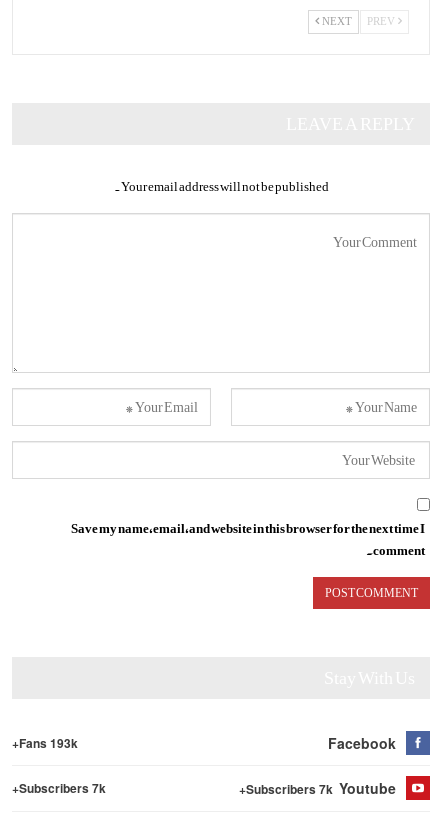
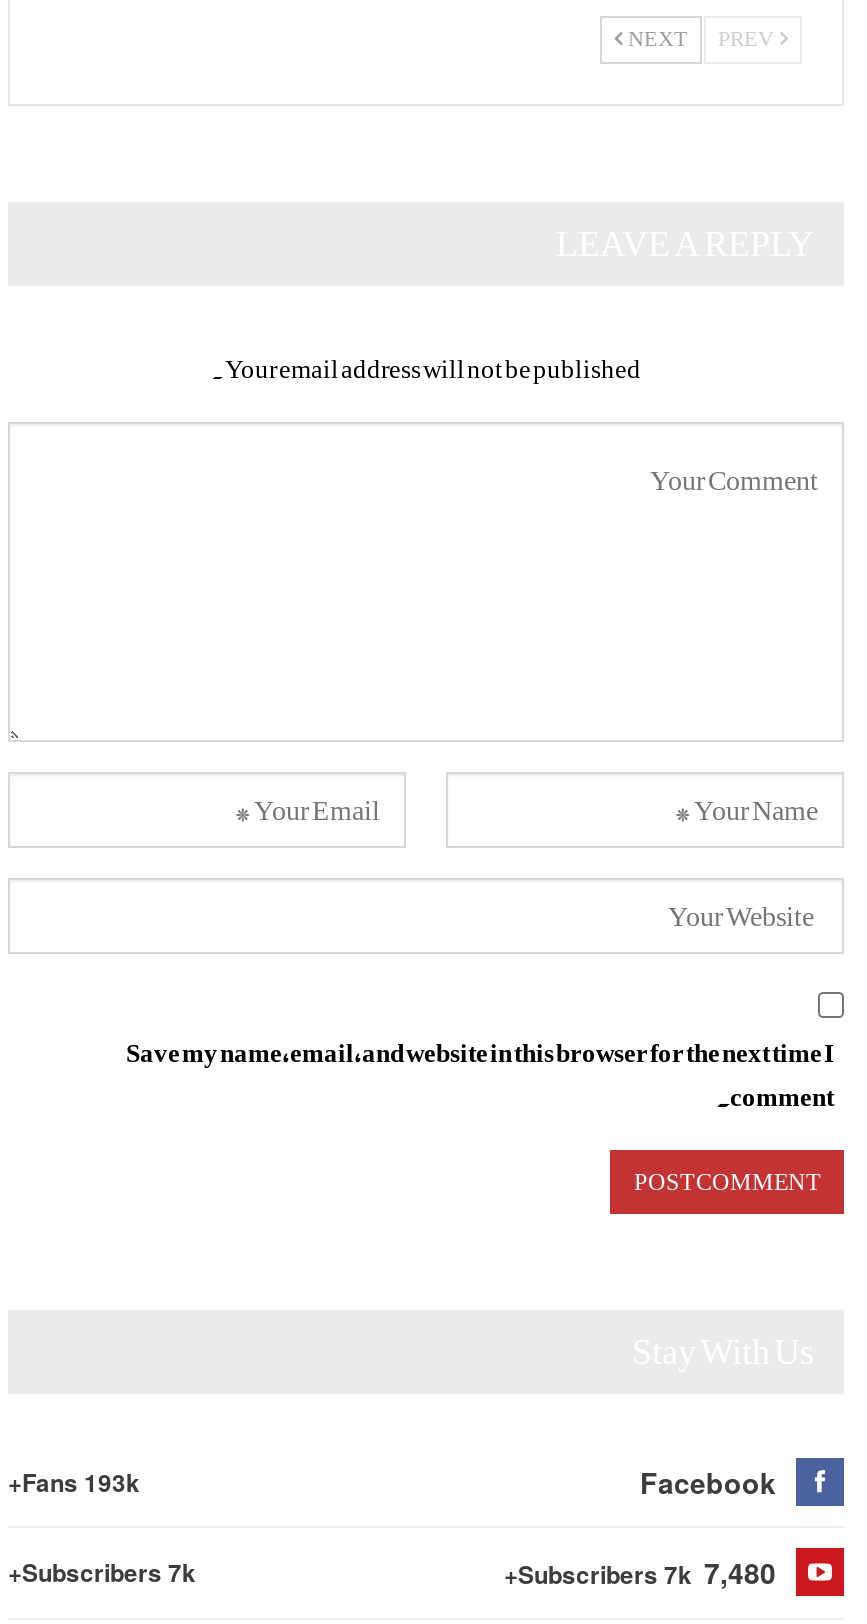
[339,778,396,798] Youtube -> [704,1552,776,1592] 7,480

